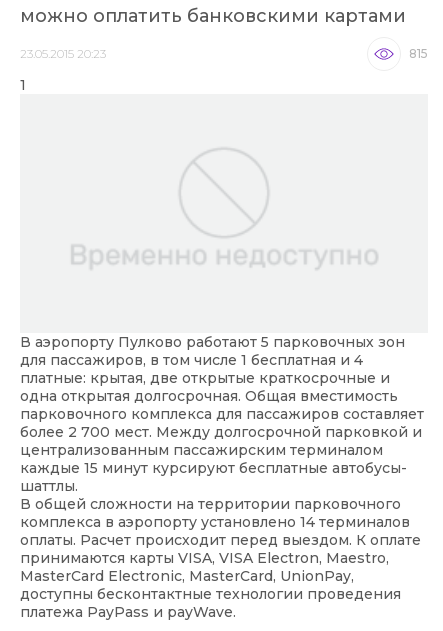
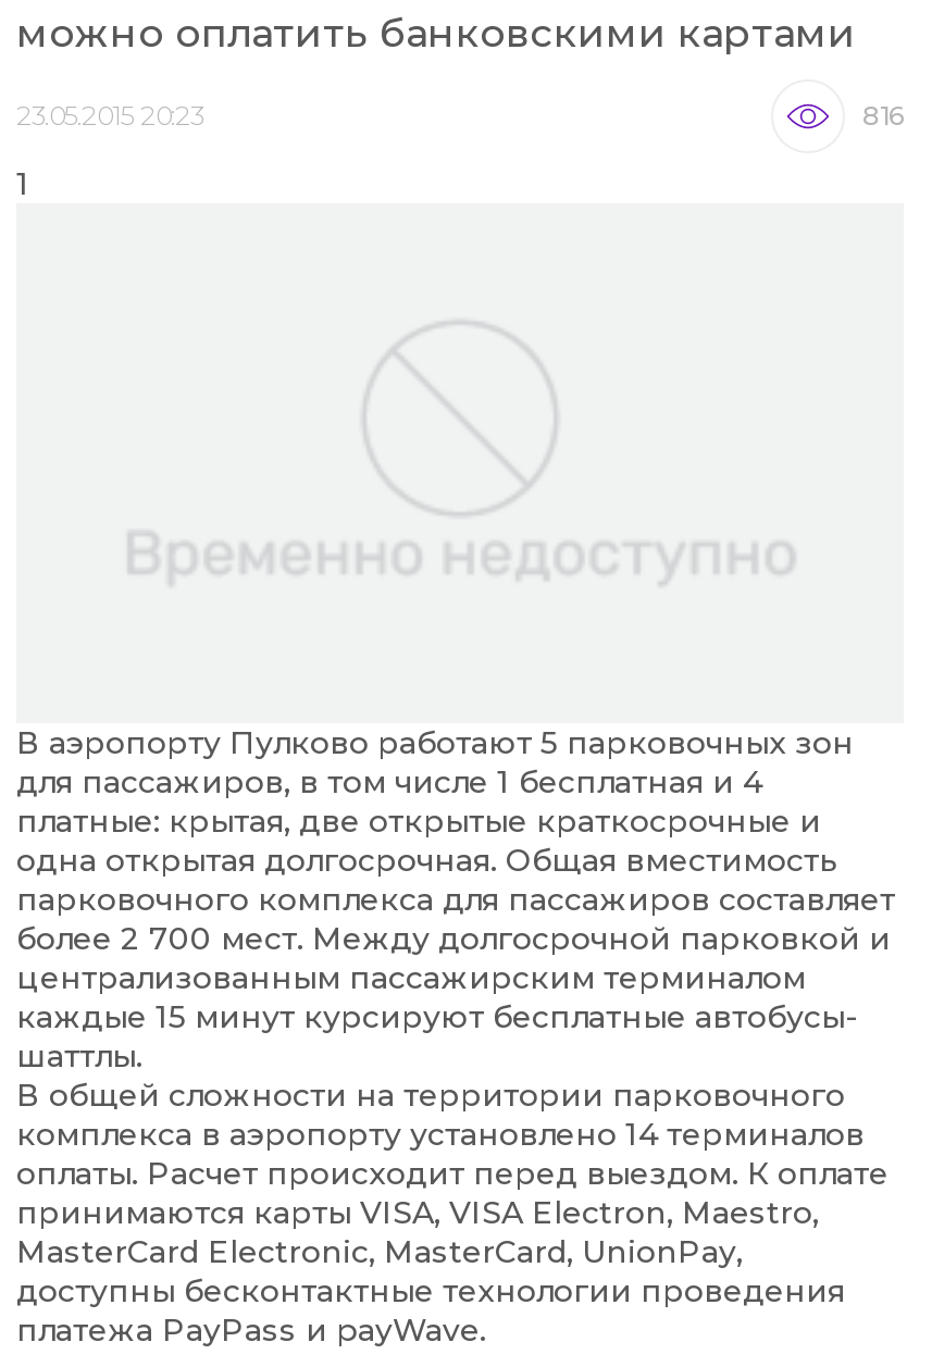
[409,46,428,61] 815 -> [862,99,904,132] 816

